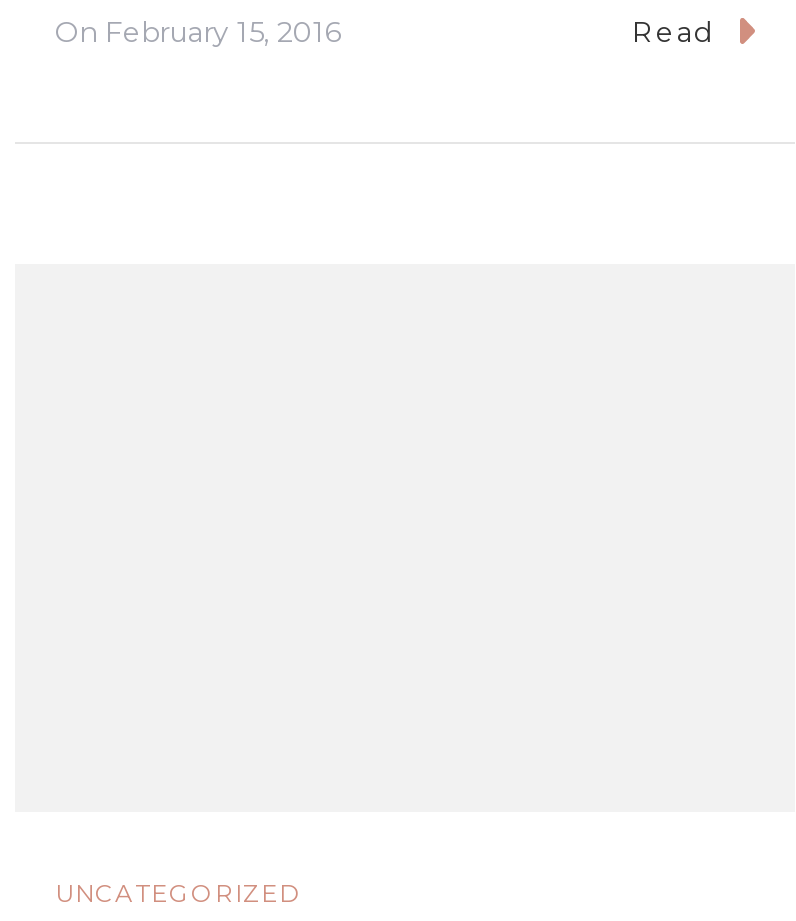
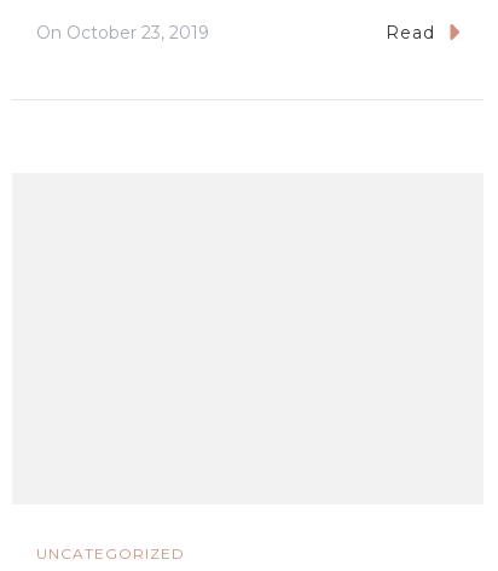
[55,14,341,50] On February 15, 2016 -> [36,22,209,43] On October 23, 2019

